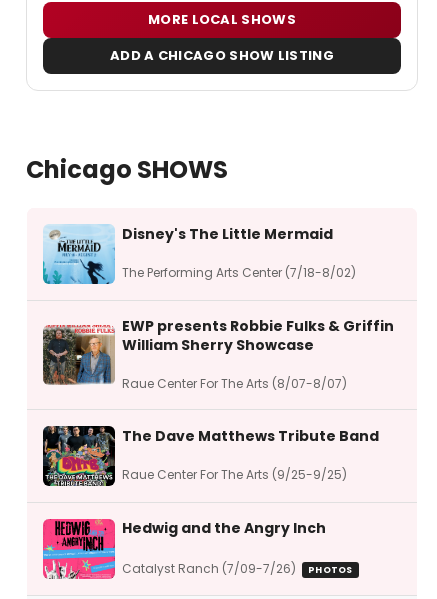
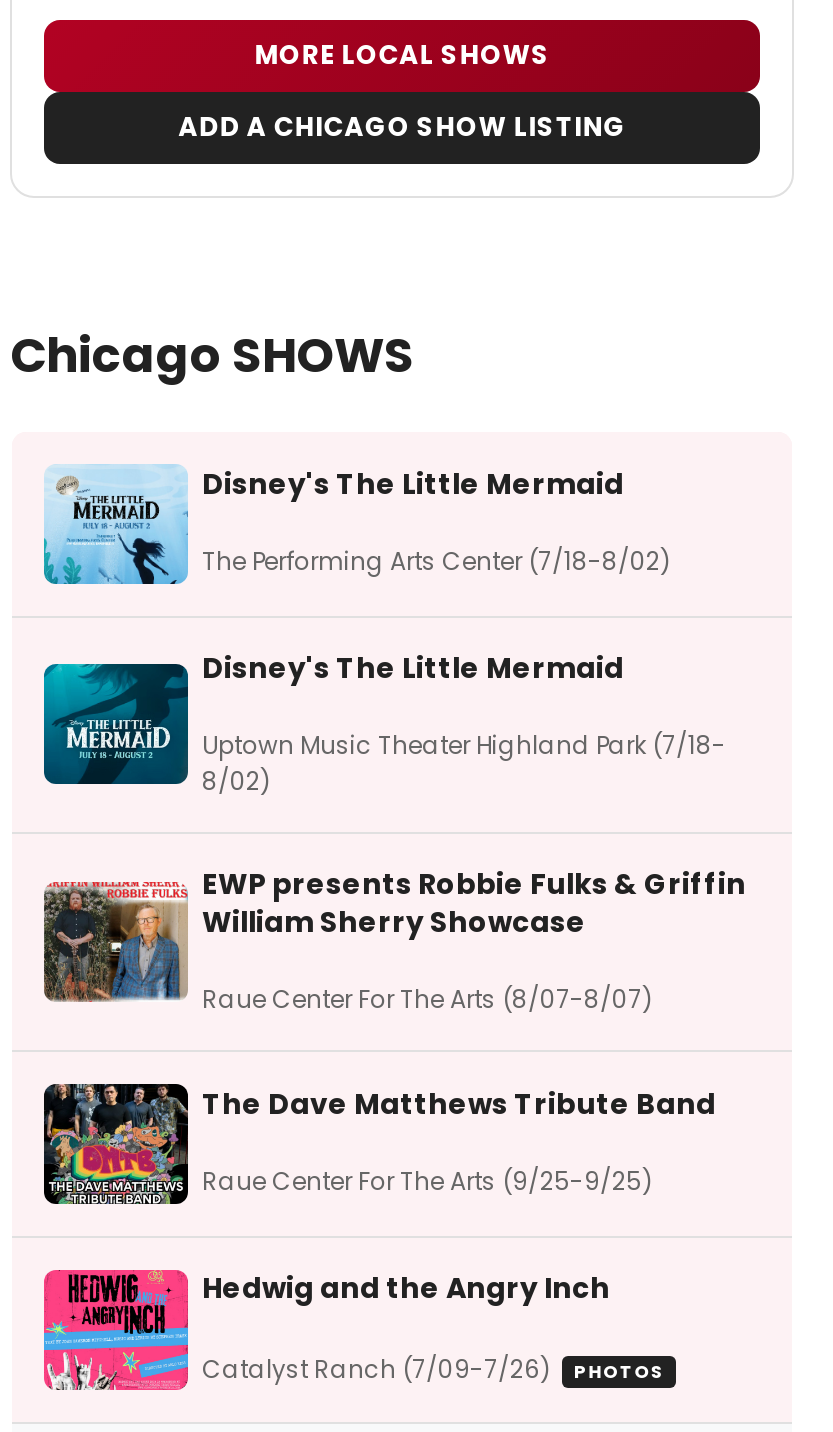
none -> [42,648,726,798] [image] | Disney's The Little Mermaid | Uptown Music Theater Highland Park (7/18- | 8/02)

